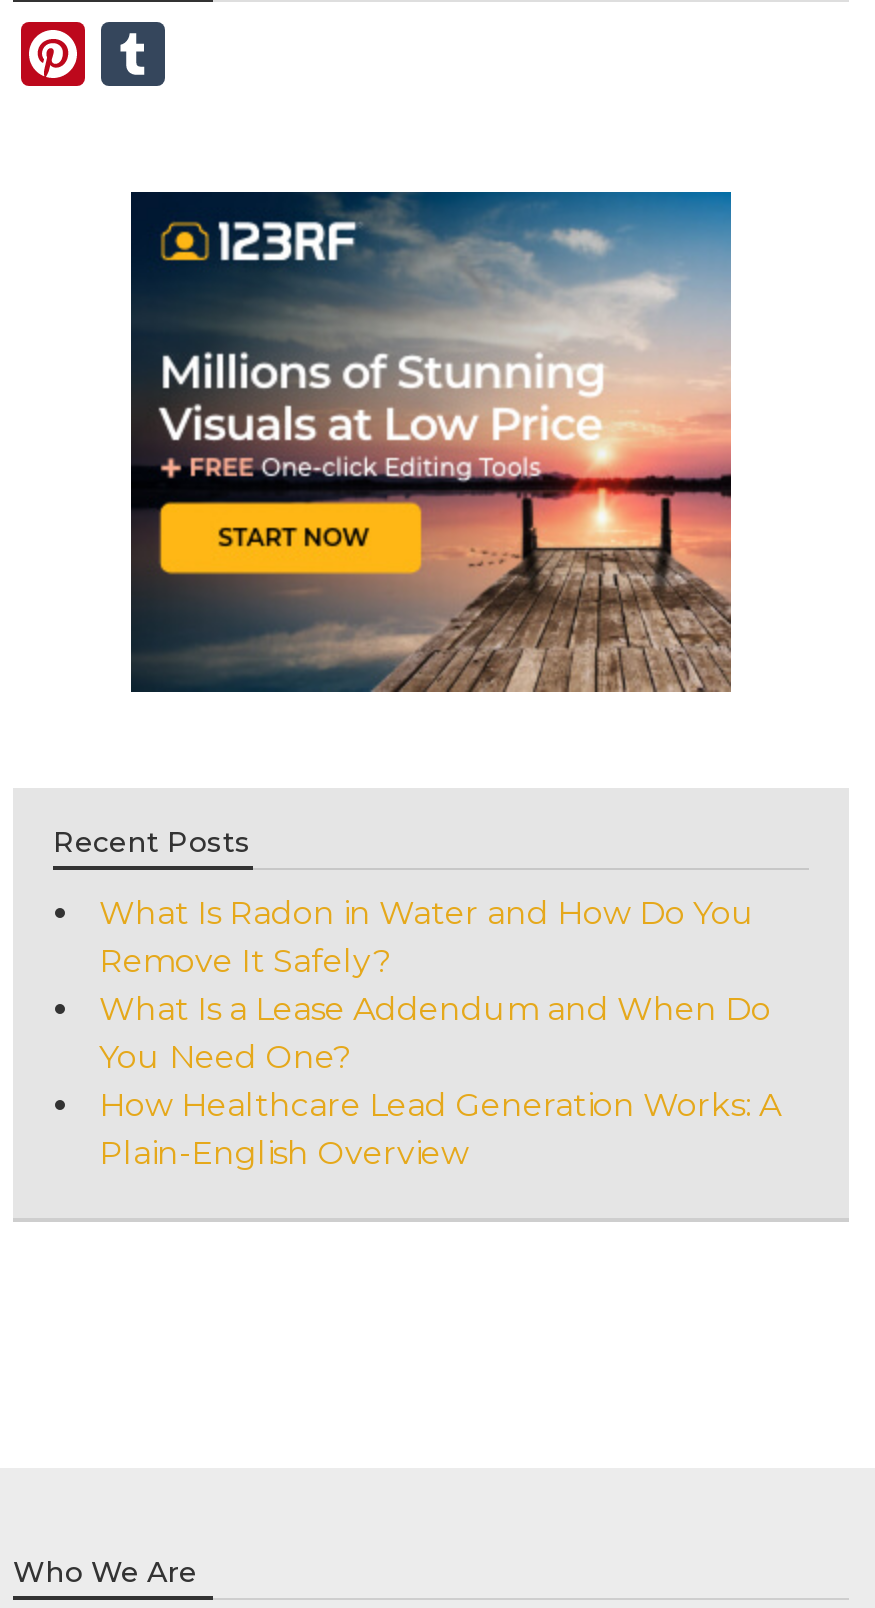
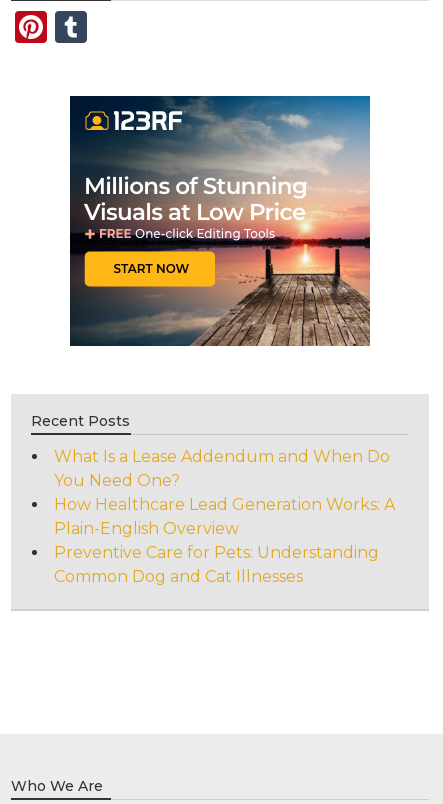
[99,893,755,979] What Is Radon in Water and How Do You | Remove It Safely? -> none
moved [99,989,781,1171] -> [54,446,395,537]: What Is a Lease Addendum and When Do | You Need One? | How Healthcare Lead Generation Works: A | Plain-English Overview
none -> [54,542,379,585] Preventive Care for Pets: Understanding | Common Dog and Cat Illnesses

